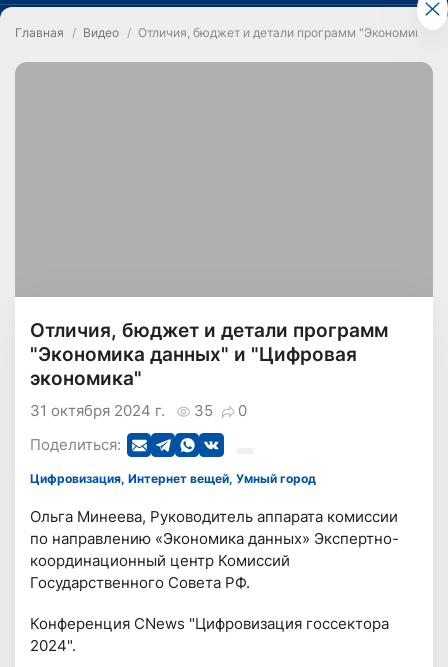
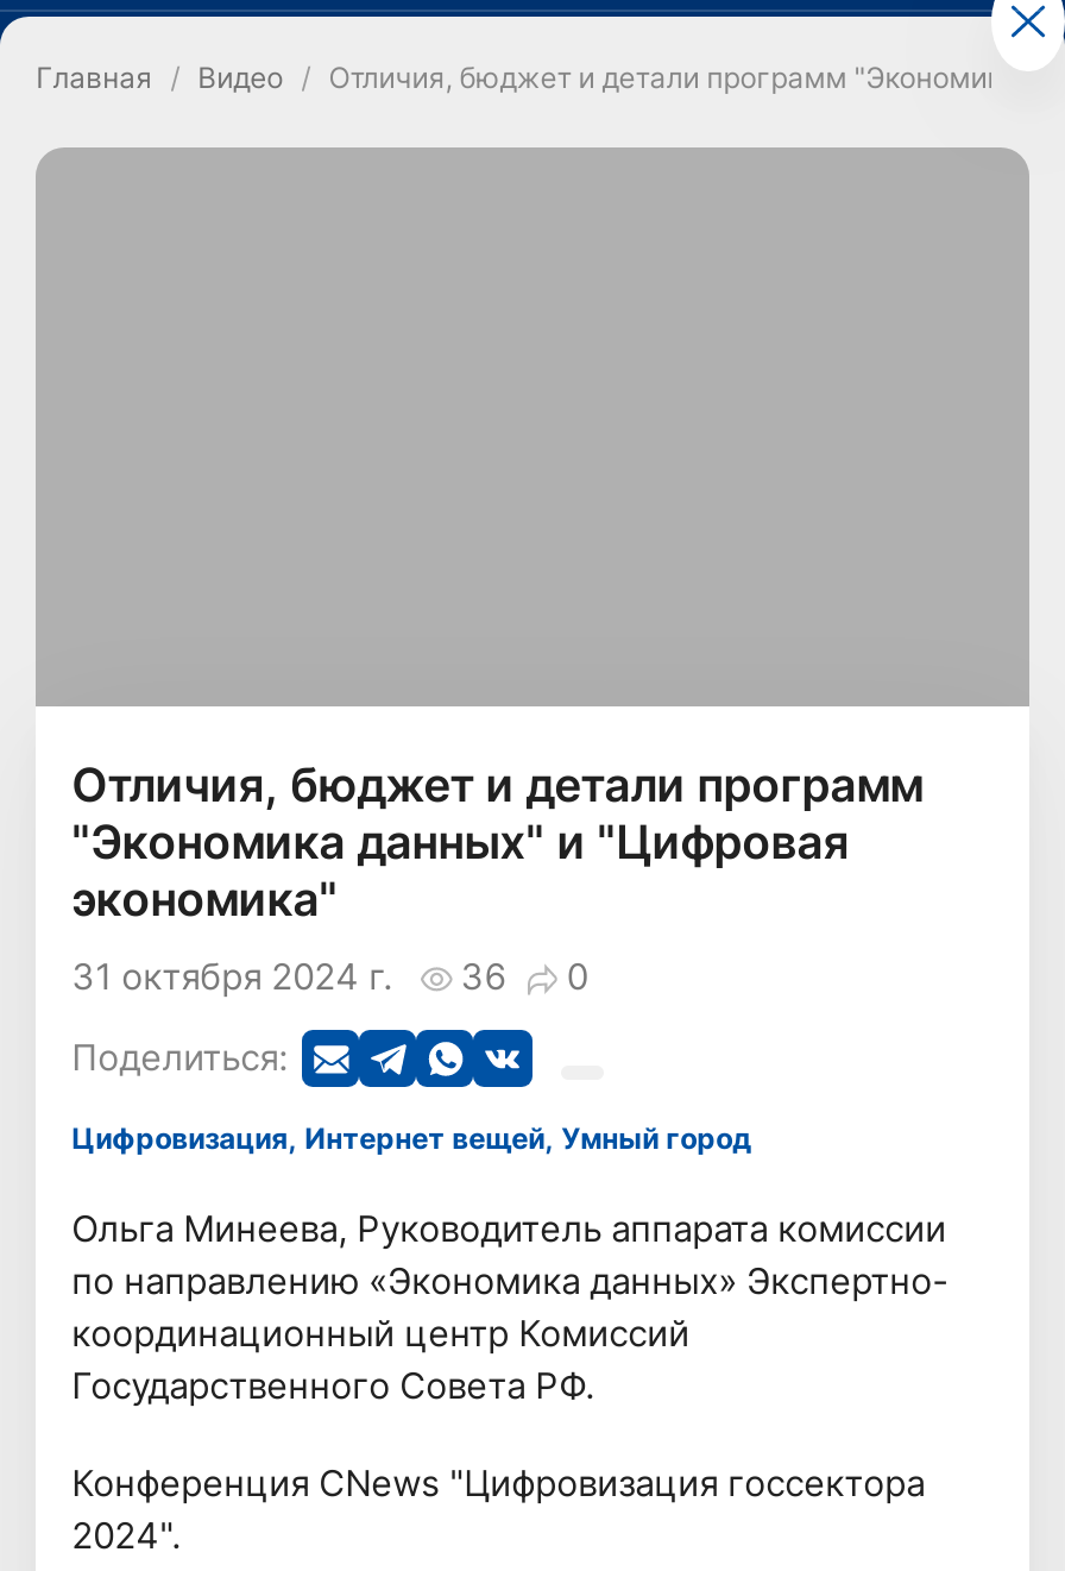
[30,401,247,420] 31 октября 2024 г. 35 0 -> [72,953,588,998] 31 октября 2024 г. 36 0

